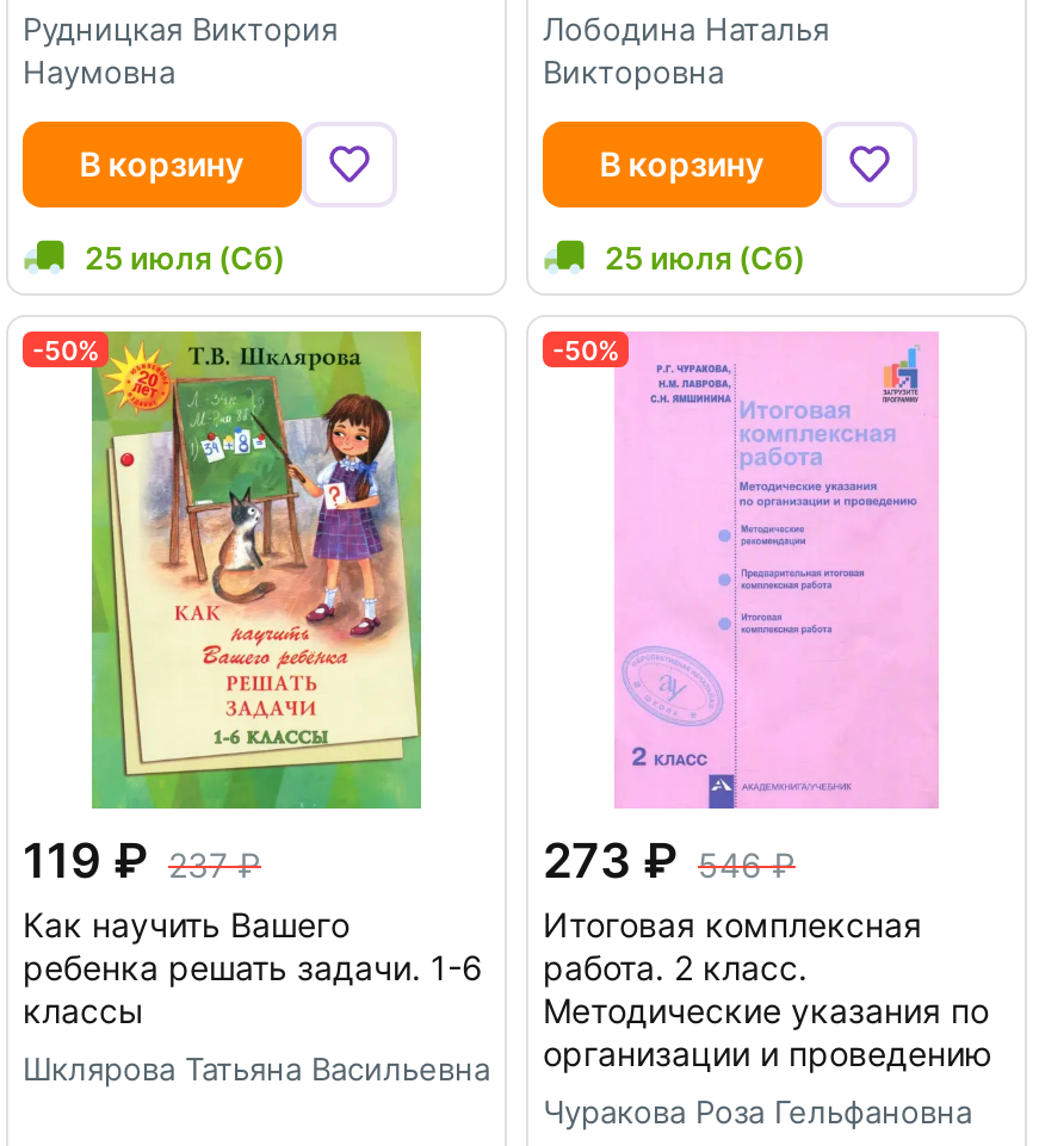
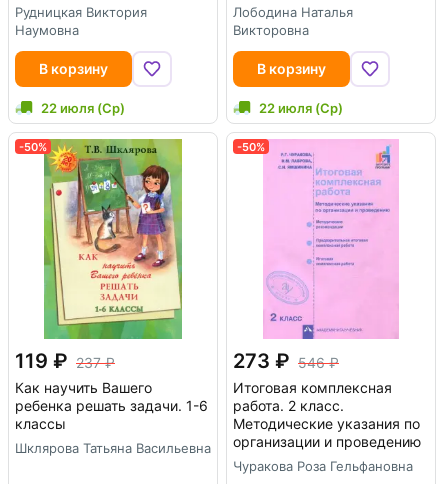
[85,239,285,277] 25 июля (Сб) -> [41,100,125,116] 22 июля (Ср)
[605,239,805,277] 25 июля (Сб) -> [259,100,343,116] 22 июля (Ср)

